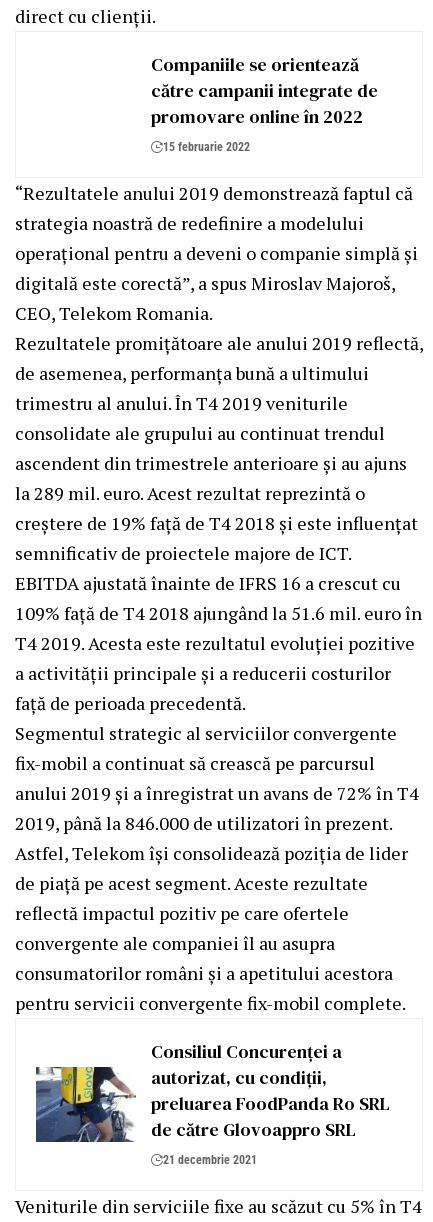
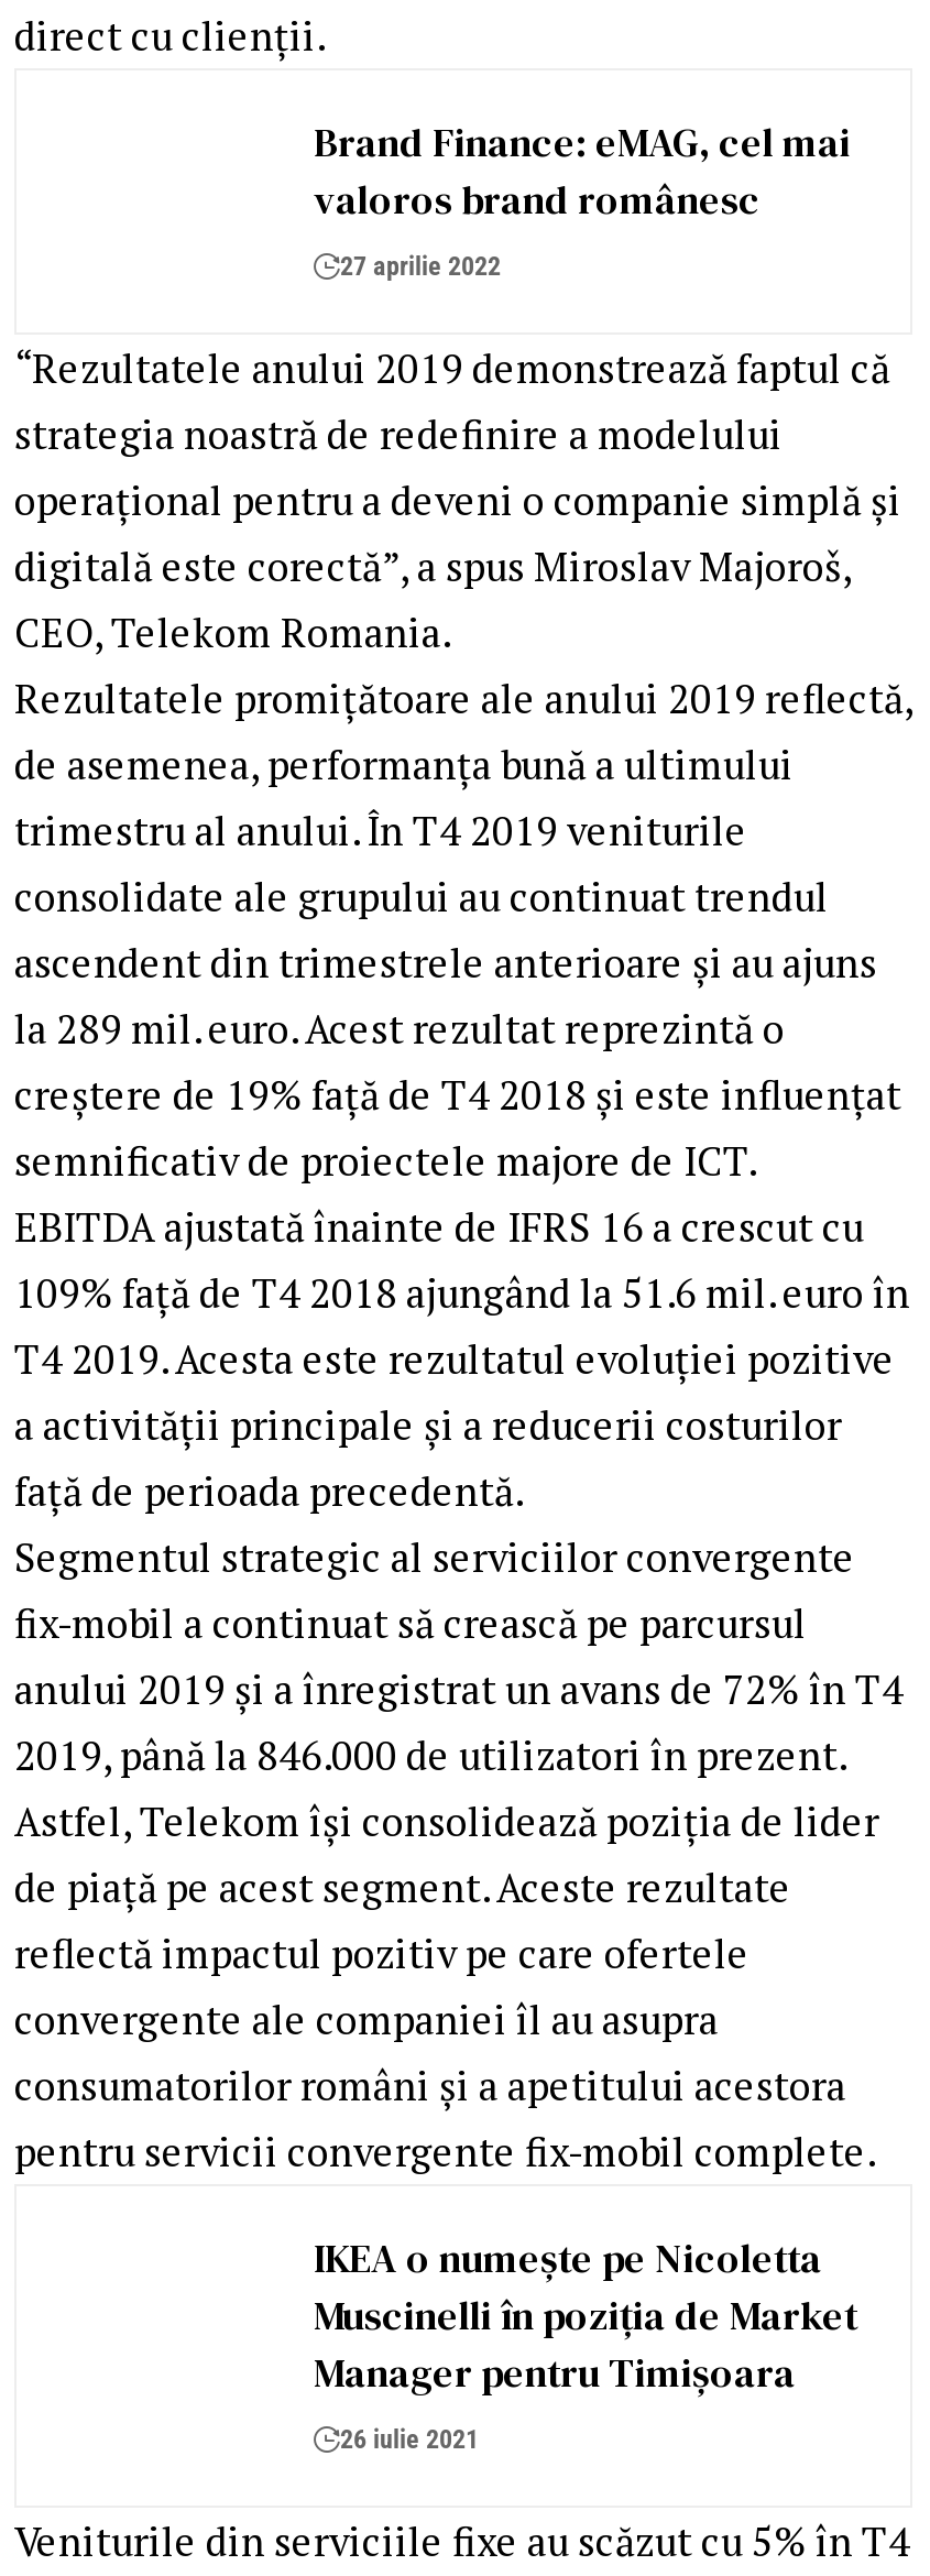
[151,52,378,154] Companiile se orientează | către campanii integrate de | promovare online în 2022 | 15 februarie 2022 -> [314,114,851,281] Brand Finance: eMAG, cel mai | valoros brand românesc | 27 aprilie 2022
[151,1039,390,1167] Consiliul Concurenţei a | autorizat, cu condiţii, | preluarea FoodPanda Ro SRL | de către Glovoappro SRL | 21 decembrie 2021 -> [314,2230,857,2454] IKEA o numește pe Nicoletta | Muscinelli în poziția de Market | Manager pentru Timișoara | 26 iulie 2021
[35,1066,137,1143] [image] -> none

